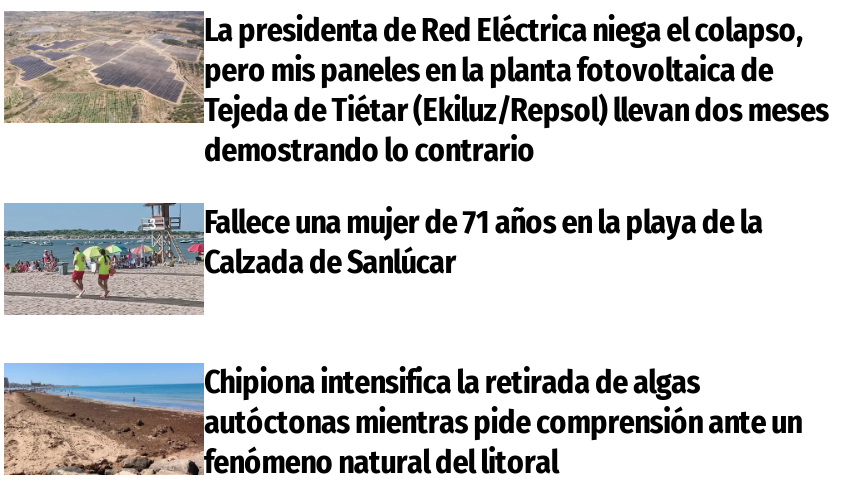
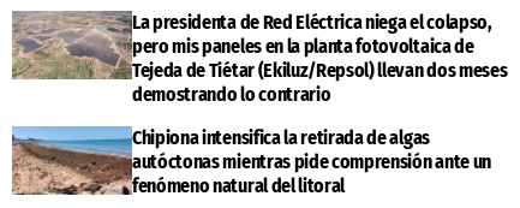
[204,202,763,280] Fallece una mujer de 71 años en la playa de la | Calzada de Sanlúcar -> none

